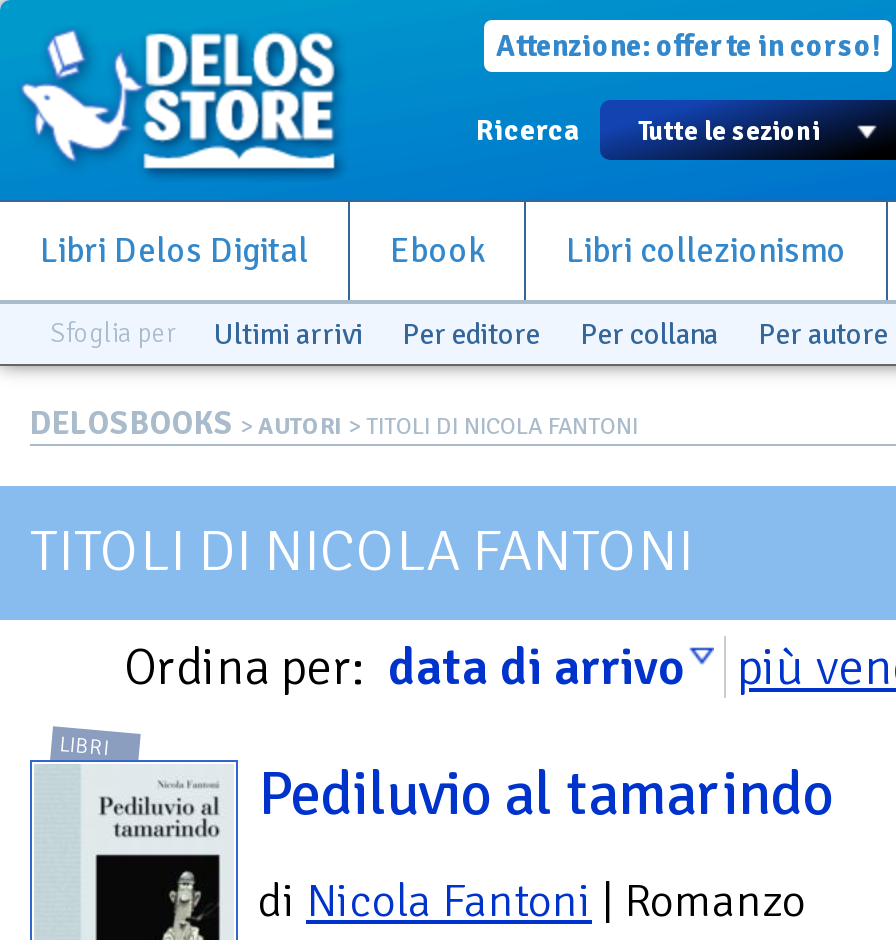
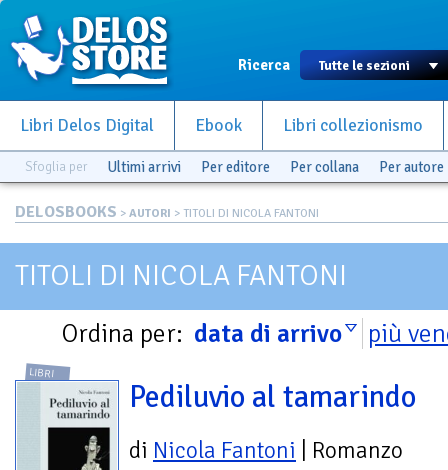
[496,28,880,64] Attenzione: offerte in corso! -> none

